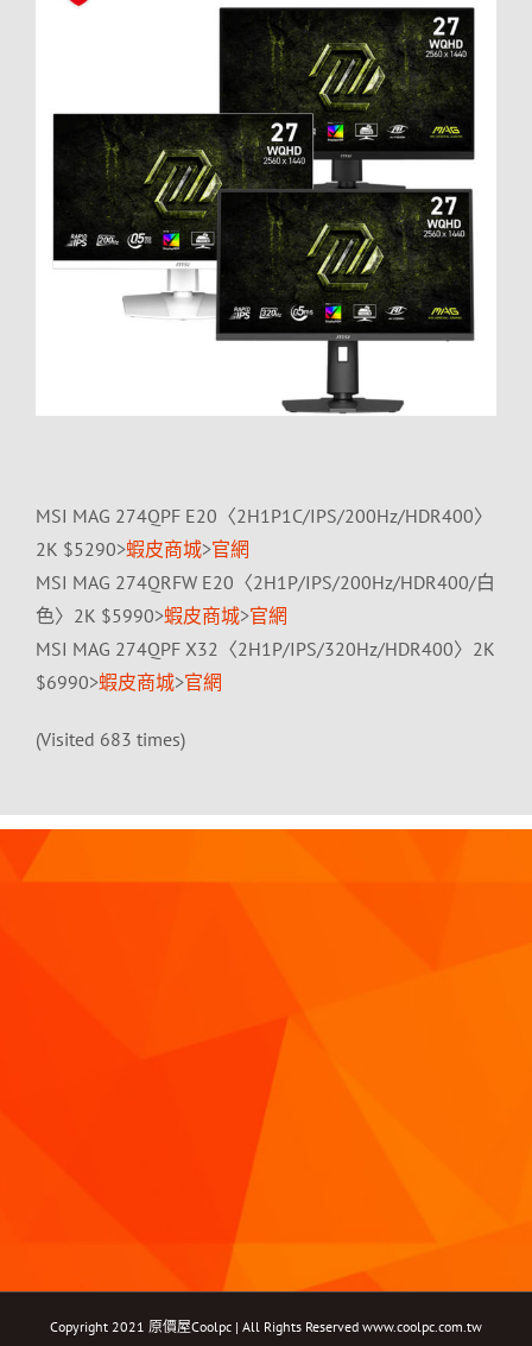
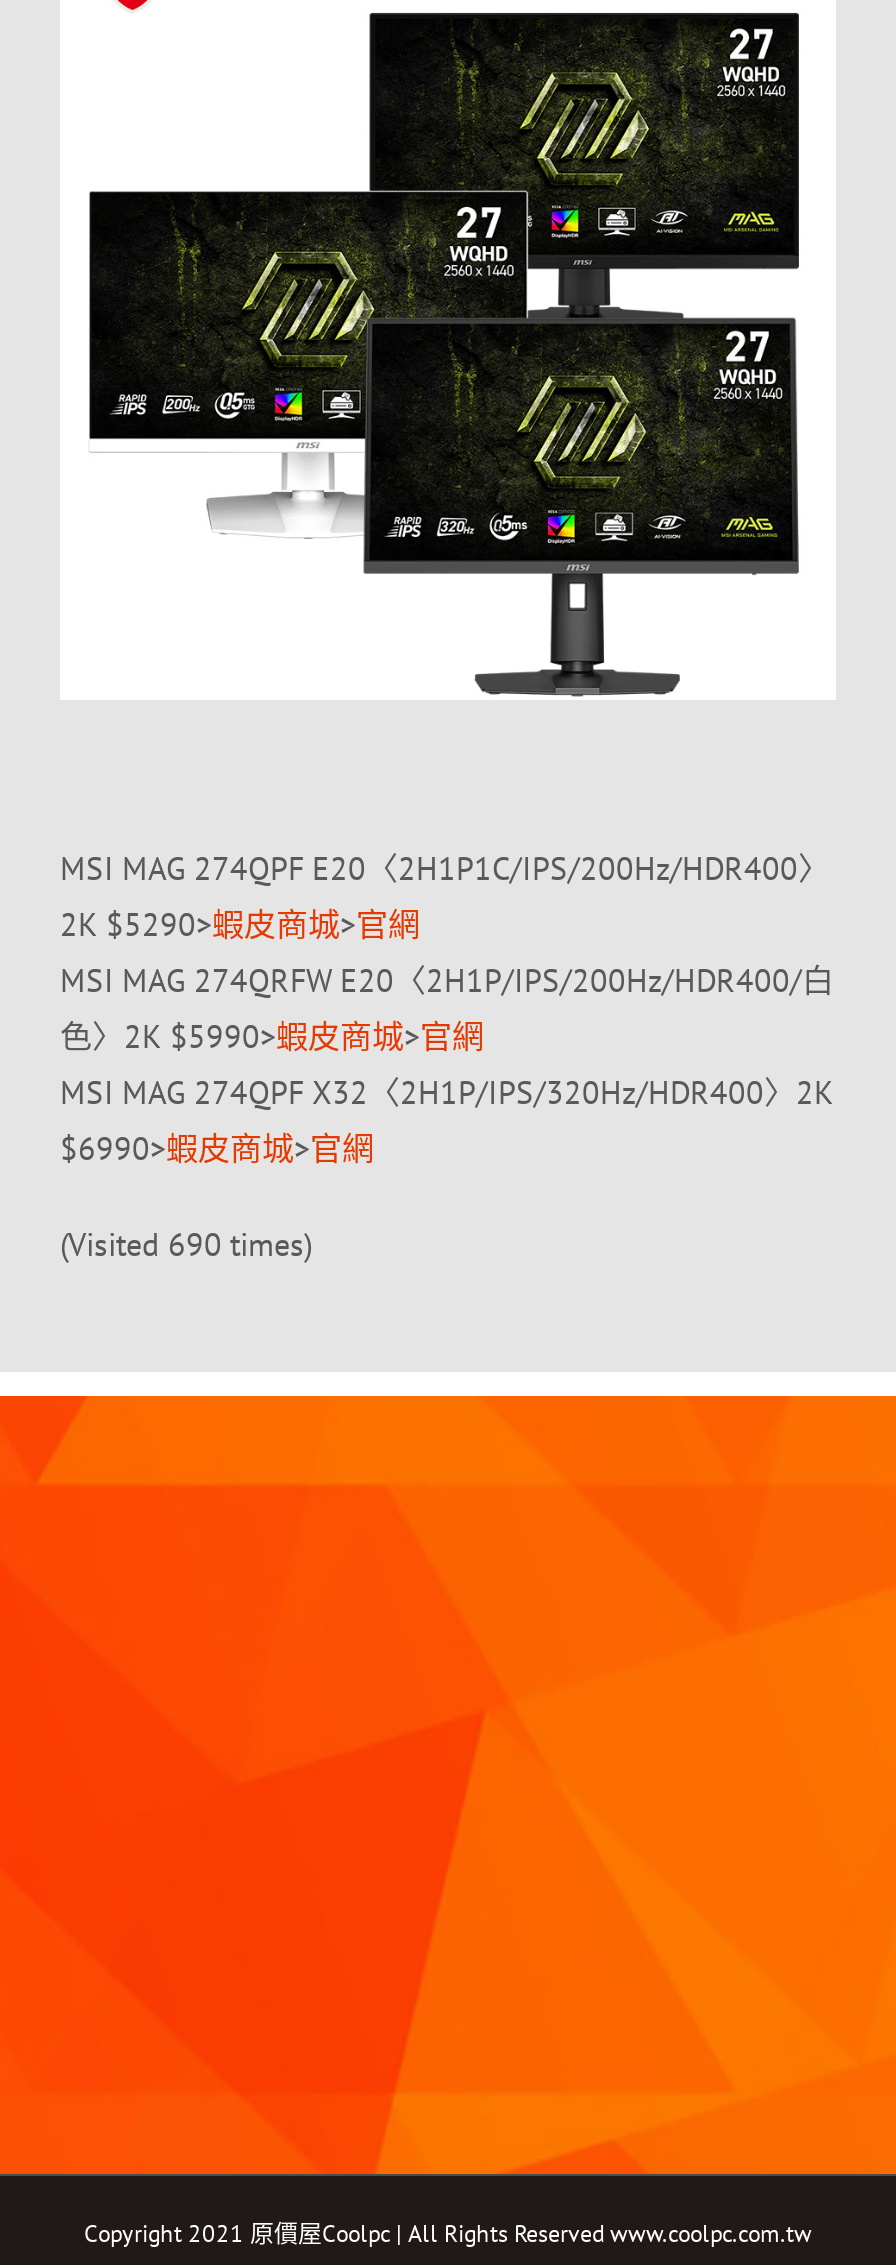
[36,726,185,750] (Visited 683 times) -> [60,1223,312,1263] (Visited 690 times)

